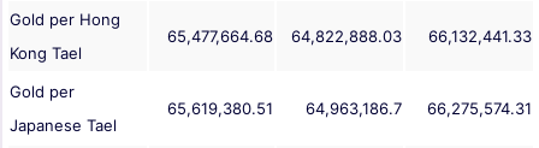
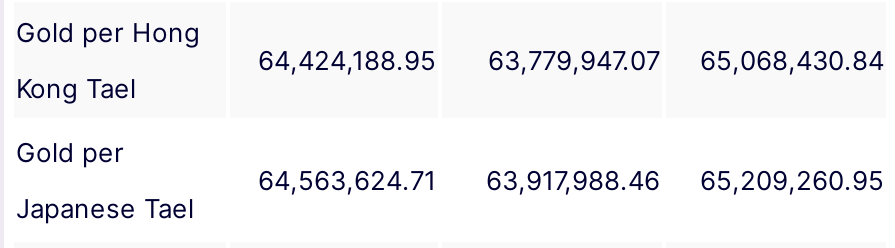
[167,27,273,46] 65,477,664.68 -> [258,45,436,77] 64,424,188.95
[291,27,402,46] 64,822,888.03 -> [488,45,660,77] 63,779,947.07
[428,27,532,46] 66,132,441.33 -> [700,45,884,77] 65,068,430.84
[167,99,273,118] 65,619,380.51 -> [258,165,436,197] 64,563,624.71
[306,99,402,118] 64,963,186.7 -> [486,165,660,197] 63,917,988.46
[427,99,532,118] 66,275,574.31 -> [700,165,884,197] 65,209,260.95

